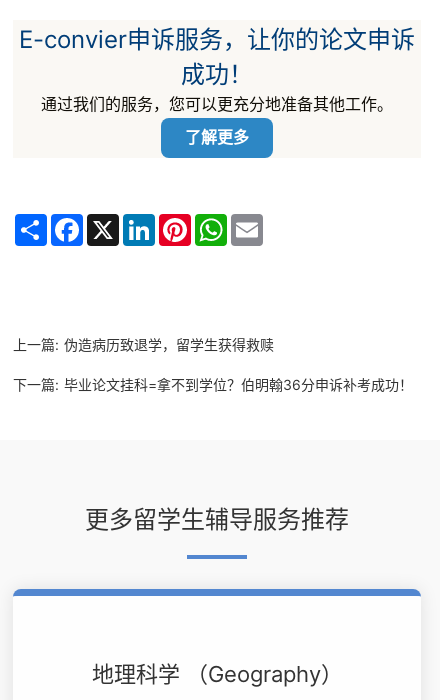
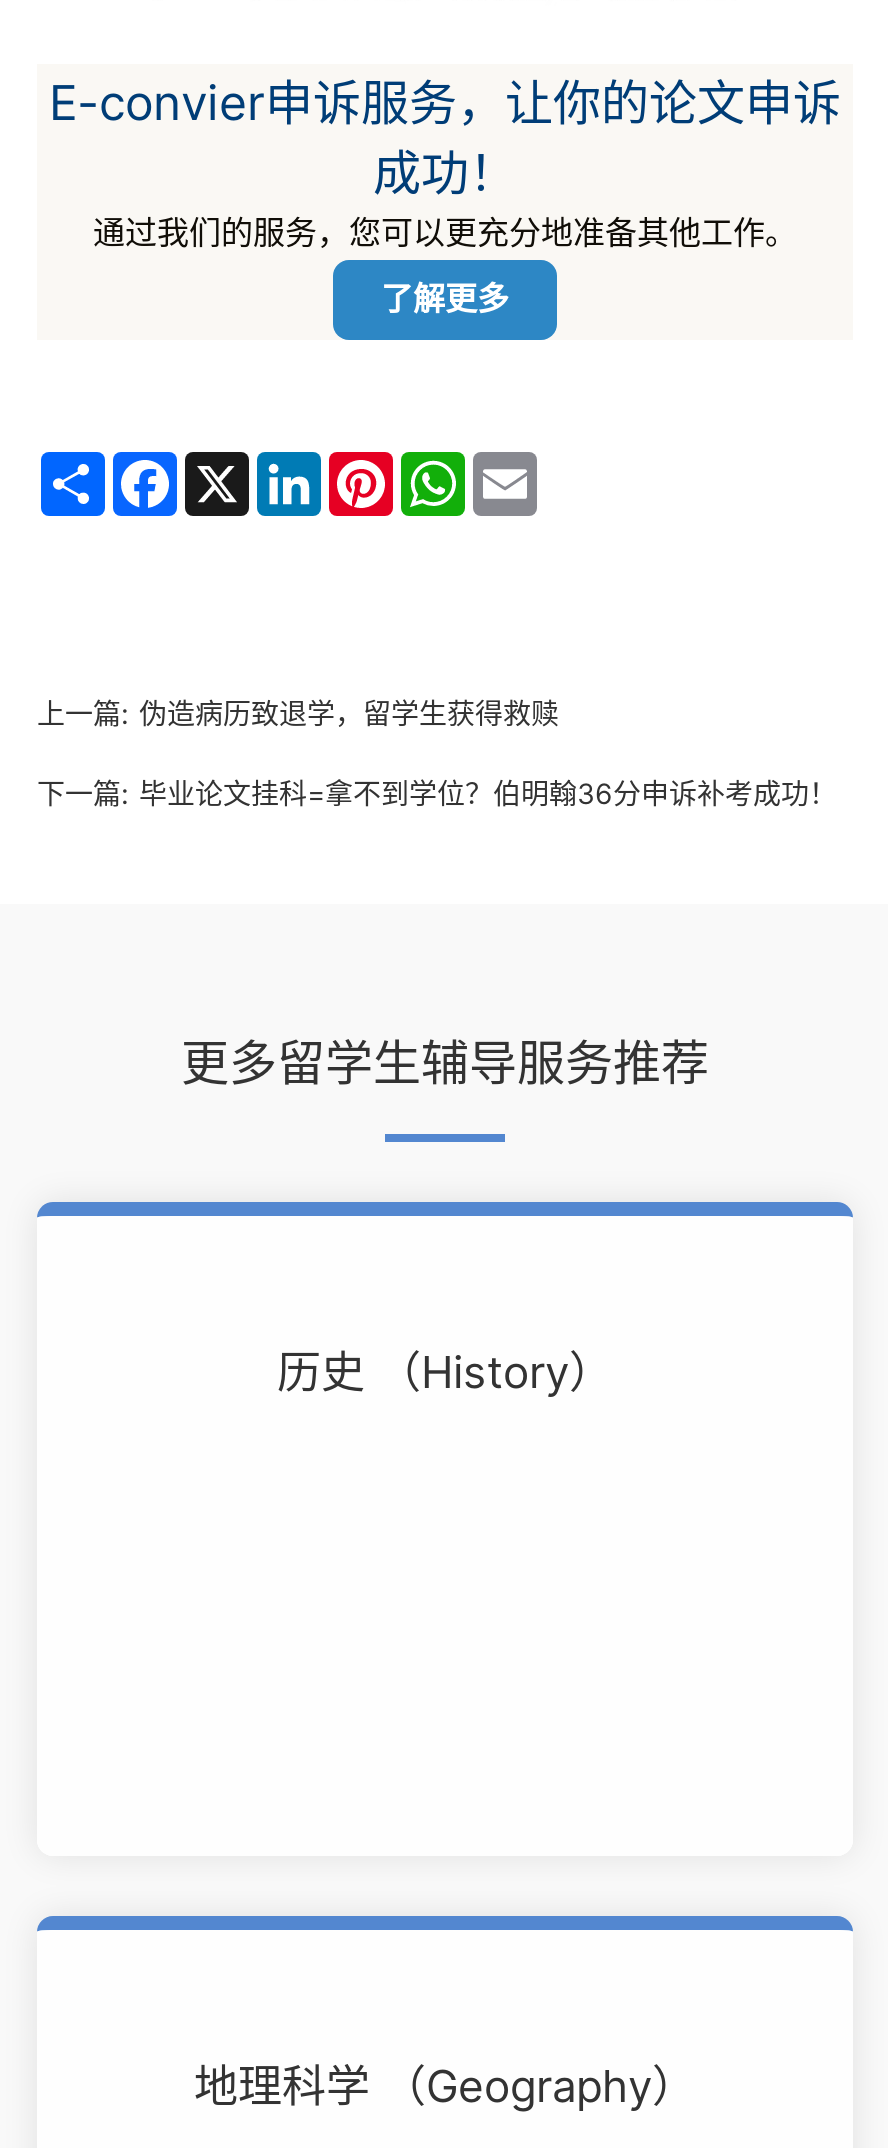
none -> [277,1346,613,1398] 历史 （History）

